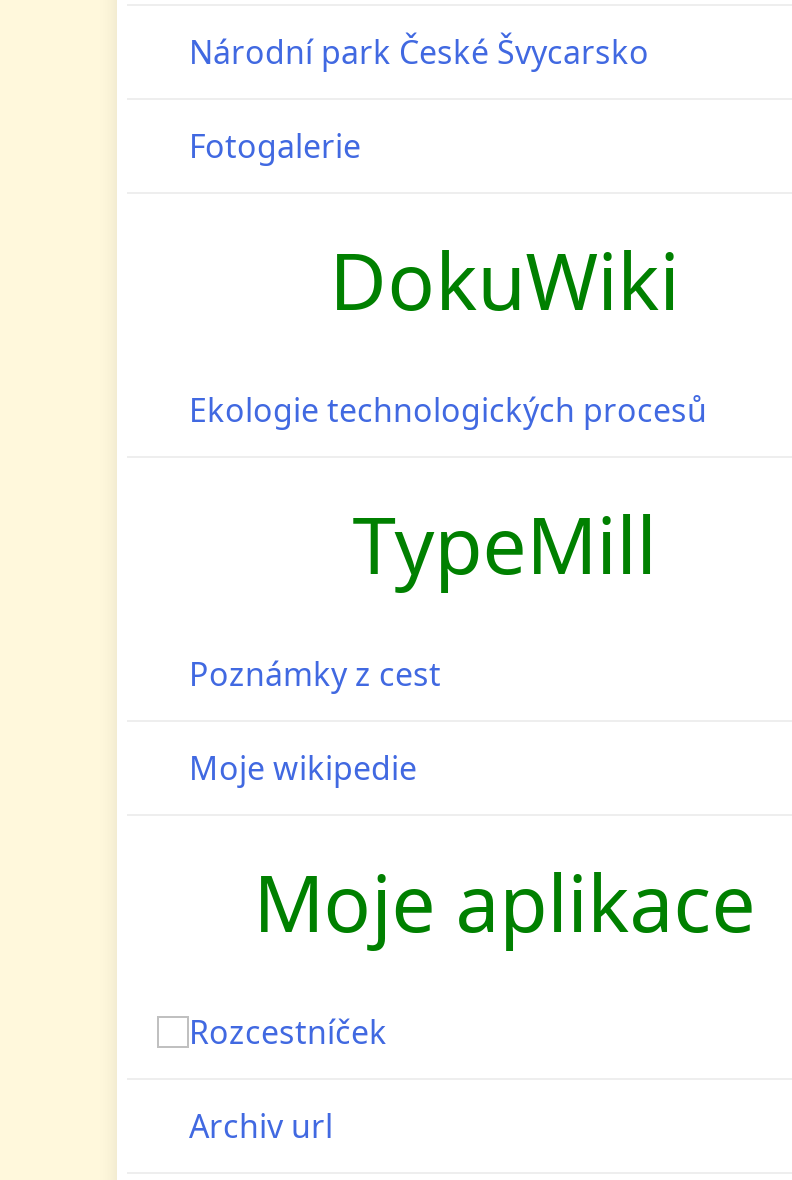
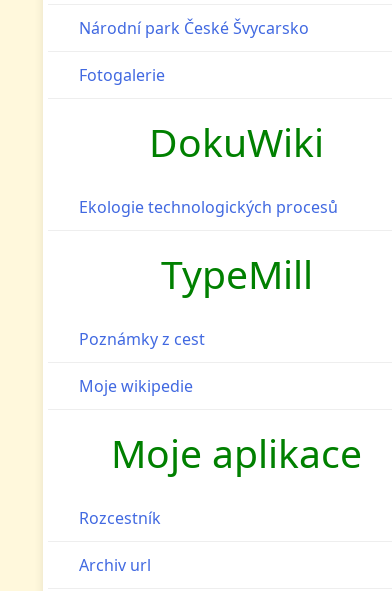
[189,1010,387,1054] Rozcestníček -> [79,507,161,529] Rozcestník

